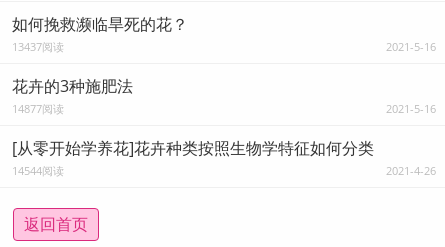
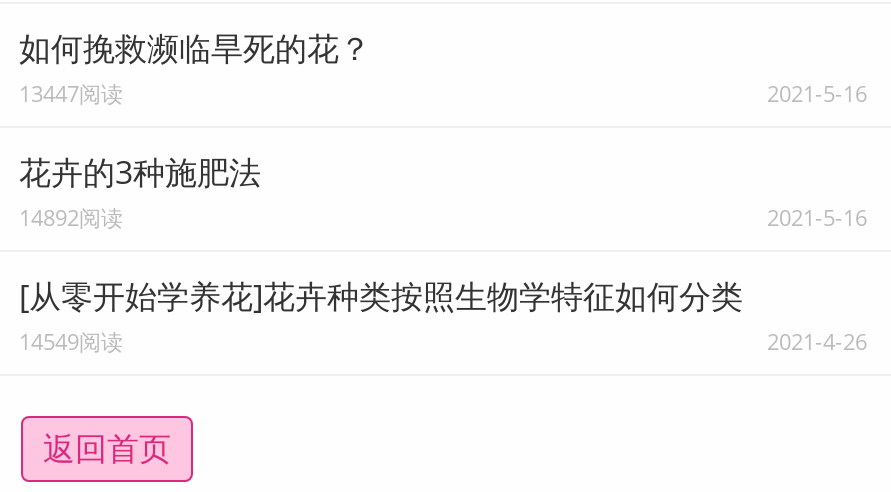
[12,39,64,54] 13437阅读 -> [19,78,123,108] 13447阅读
[12,101,64,116] 14877阅读 -> [19,202,123,232] 14892阅读
[12,163,64,178] 14544阅读 -> [19,326,123,356] 14549阅读

